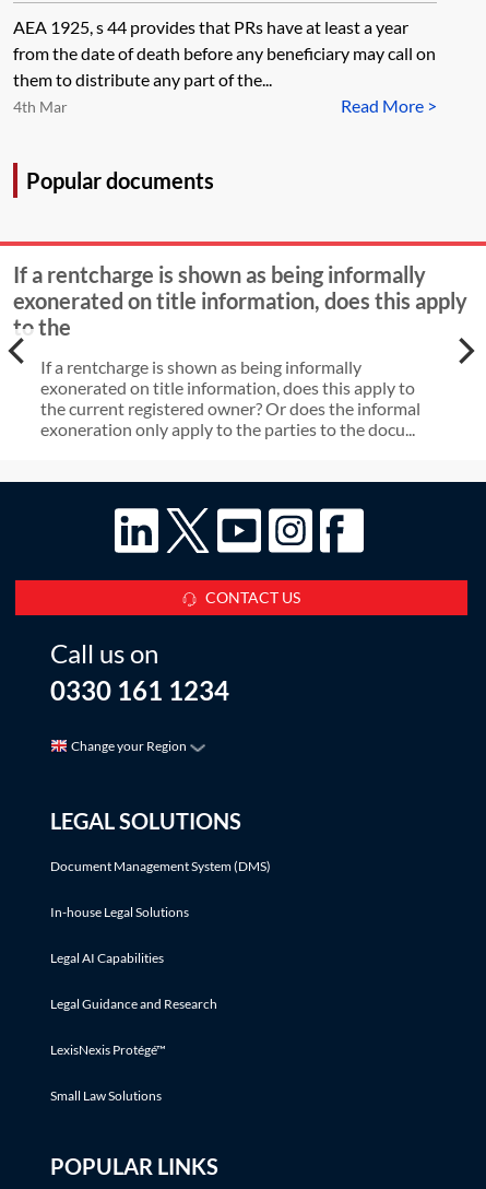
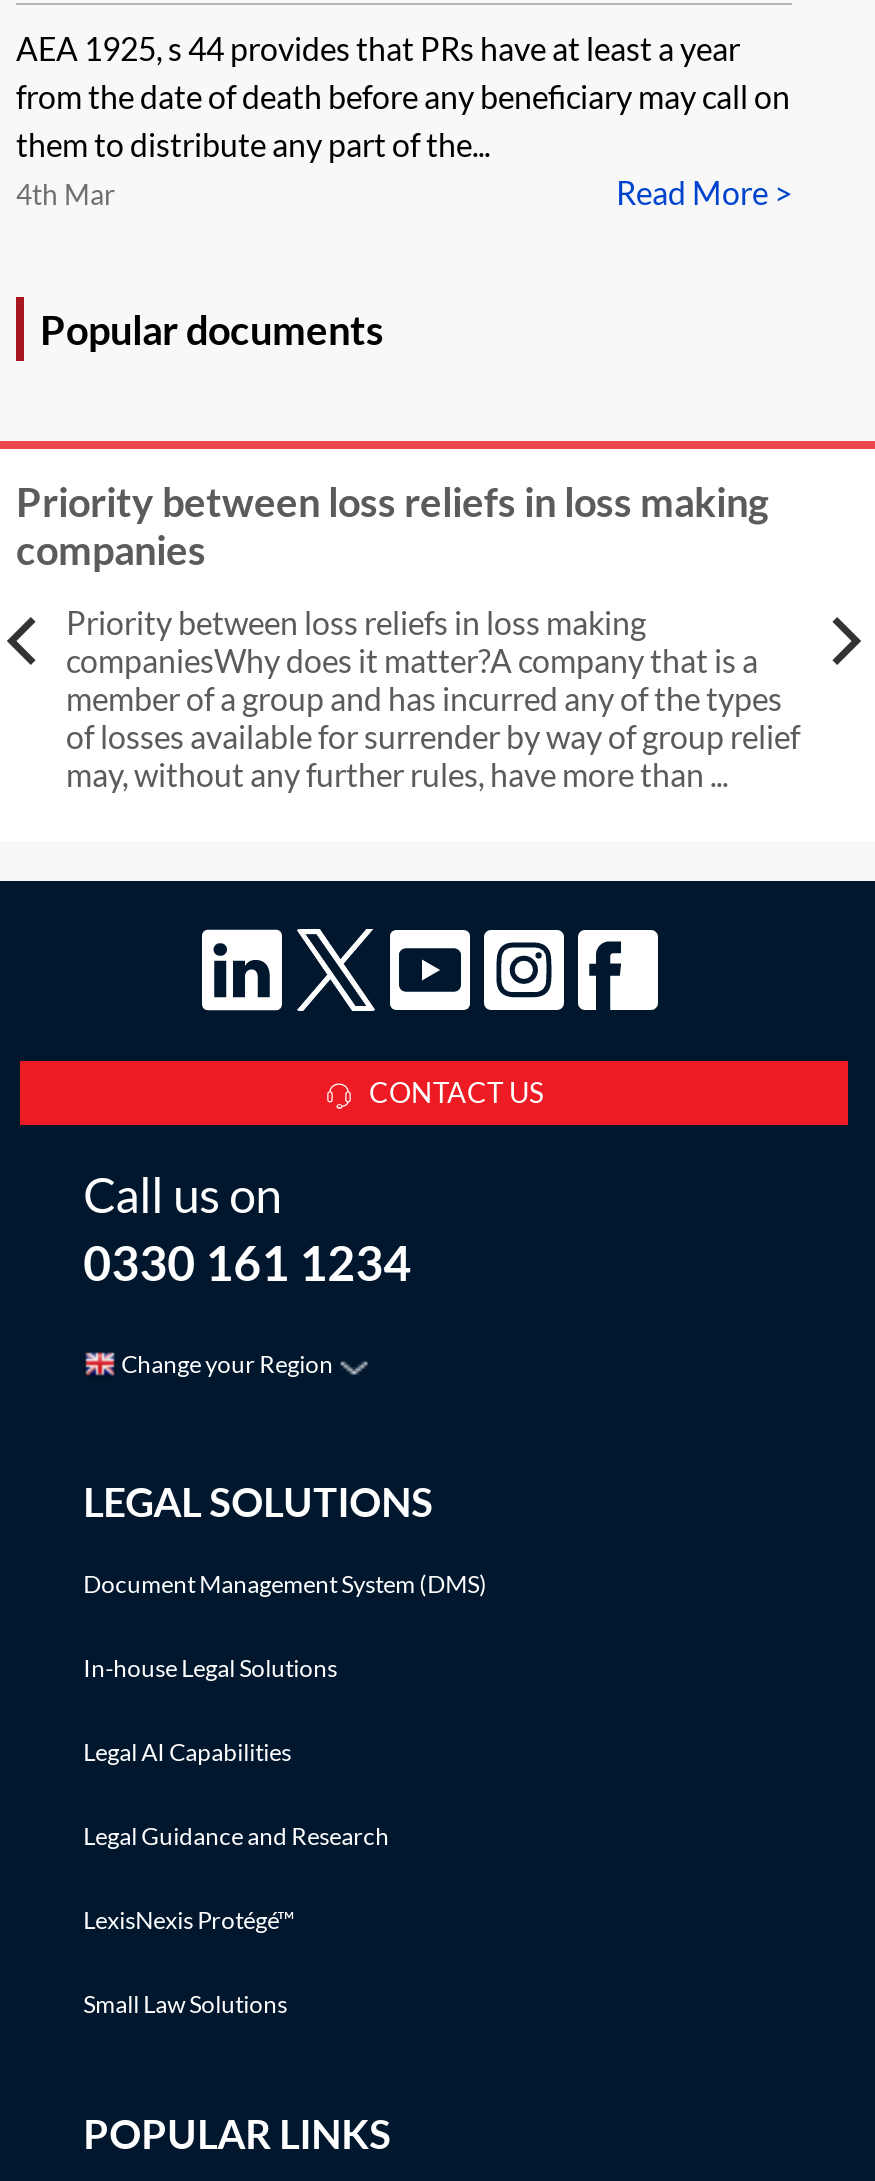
[13,261,467,340] If a rentcharge is shown as being informally | exonerated on title information, does this apply | to the -> [16,477,768,573] Priority between loss reliefs in loss making | companies
[40,356,420,440] If a rentcharge is shown as being informally | exonerated on title information, does this apply to | the current registered owner? Or does the informal | exoneration only apply to the parties to the docu... -> [66,603,800,793] Priority between loss reliefs in loss making | companiesWhy does it matter?A company that is a | member of a group and has incurred any of the types | of losses available for surrender by way of group relief | may, without any further rules, have more than ...

